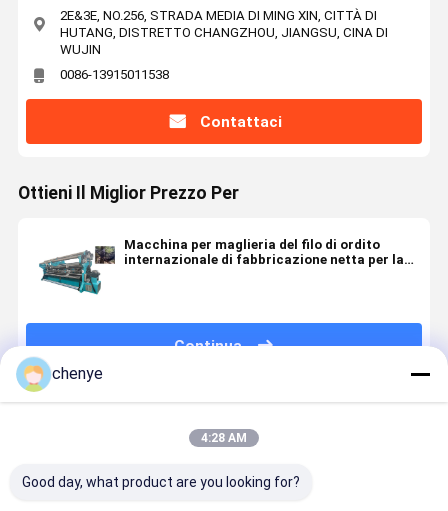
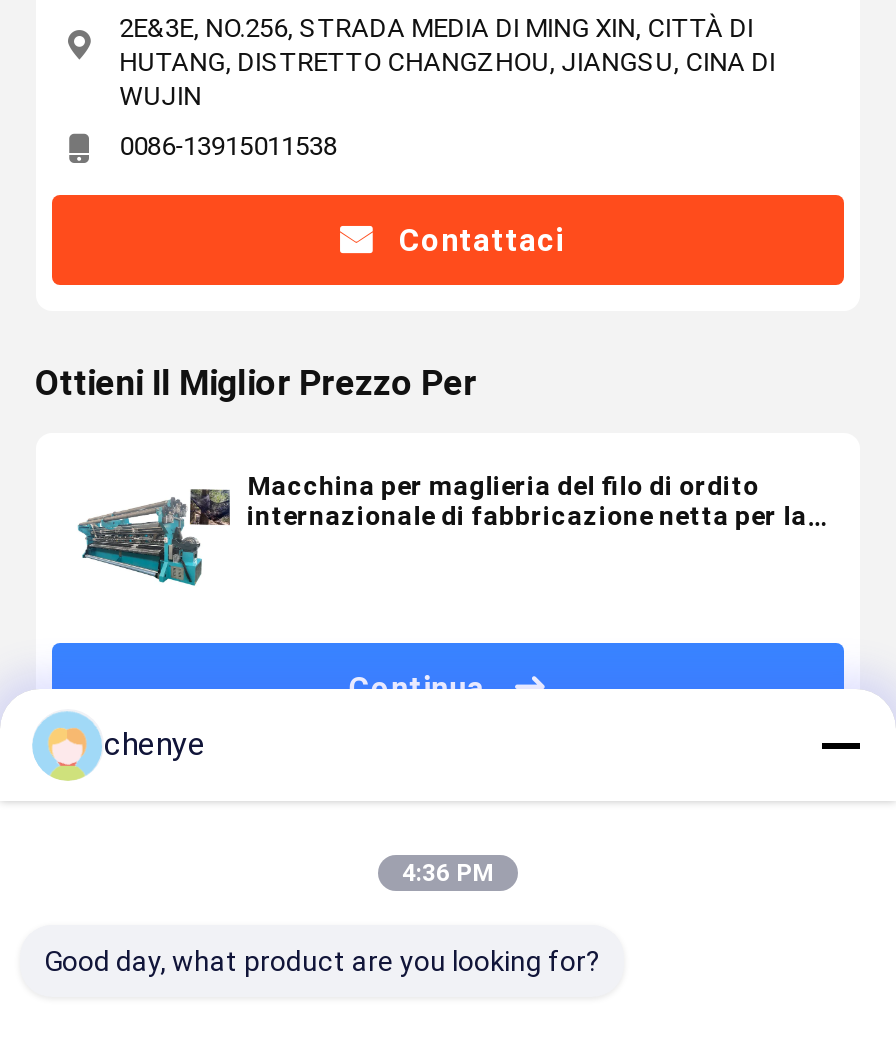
[201,431,247,445] 4:28 AM -> [402,859,494,887] 4:36 PM

